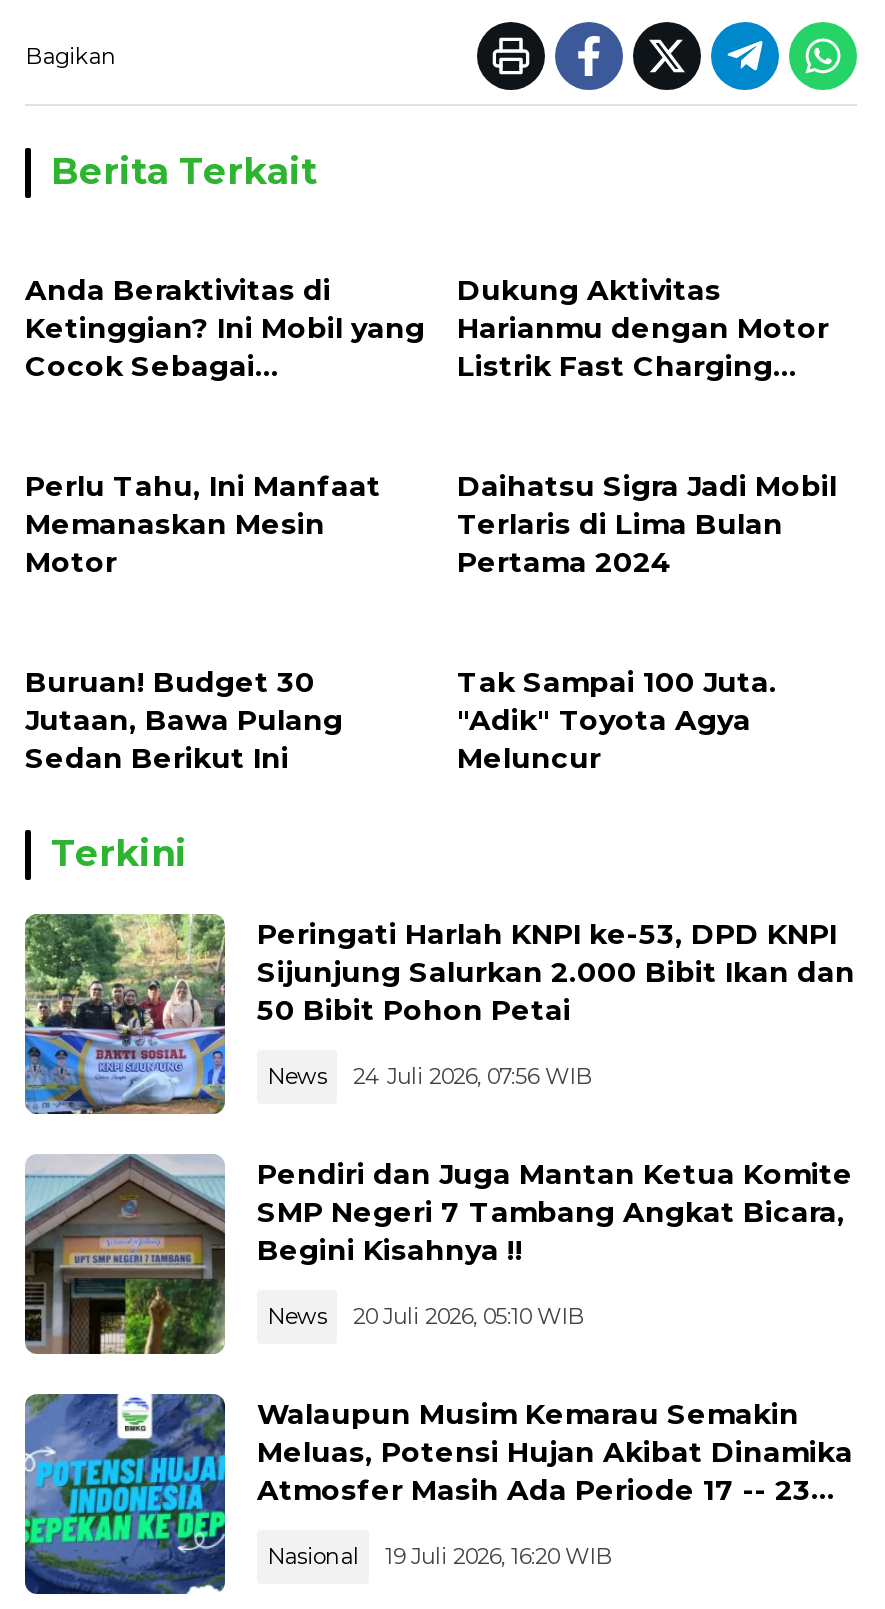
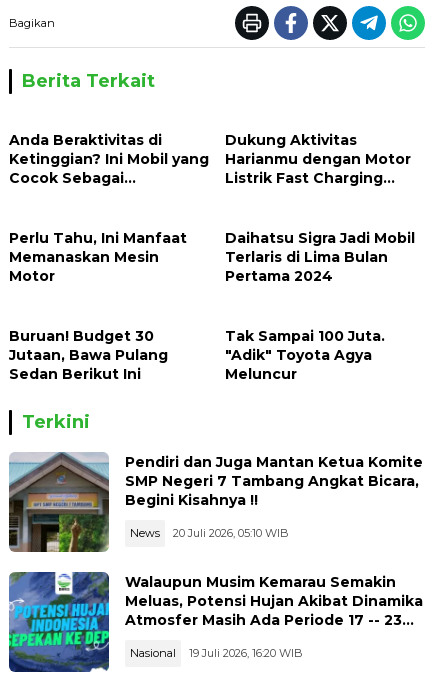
[23,914,855,1116] [image] | Peringati Harlah KNPI ke-53, DPD KNPI | Sijunjung Salurkan 2.000 Bibit Ikan dan | 50 Bibit Pohon Petai | News | 24 Juli 2026, 07:56 WIB -> none

